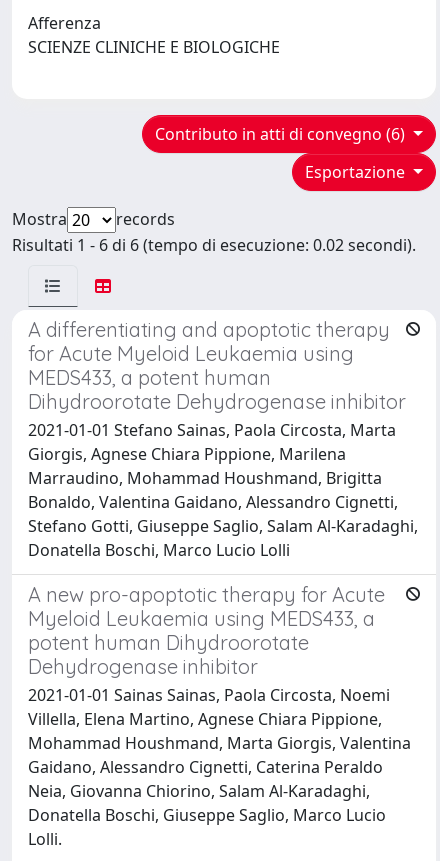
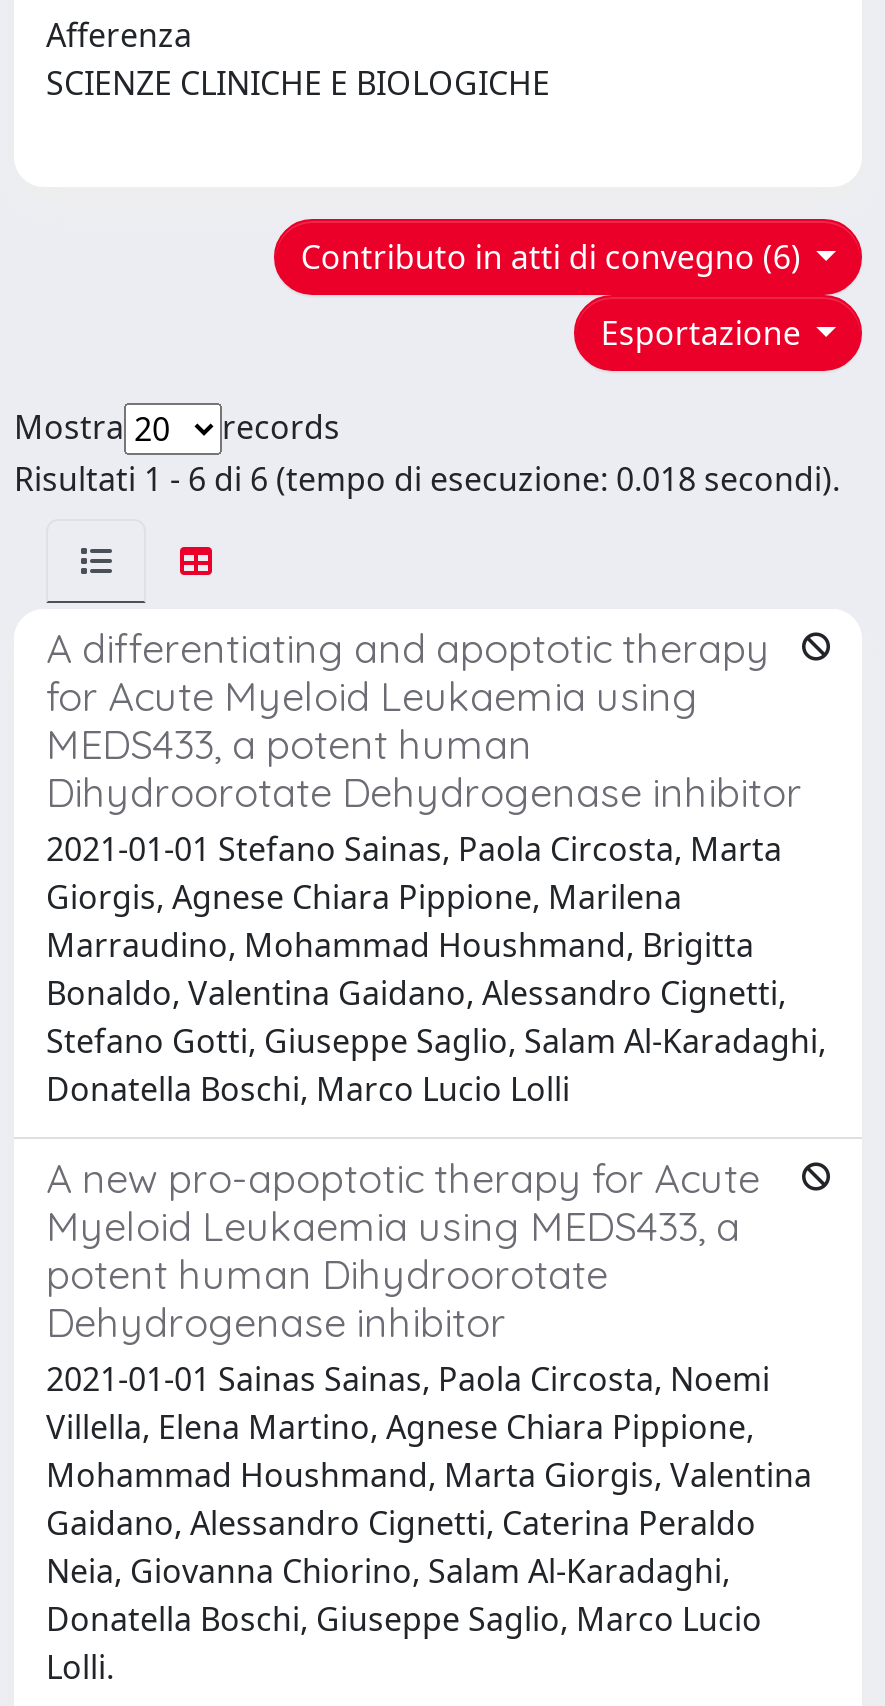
[12,234,416,256] Risultati 1 - 6 di 6 (tempo di esecuzione: 0.02 secondi). -> [14,457,840,501] Risultati 1 - 6 di 6 (tempo di esecuzione: 0.018 secondi).

